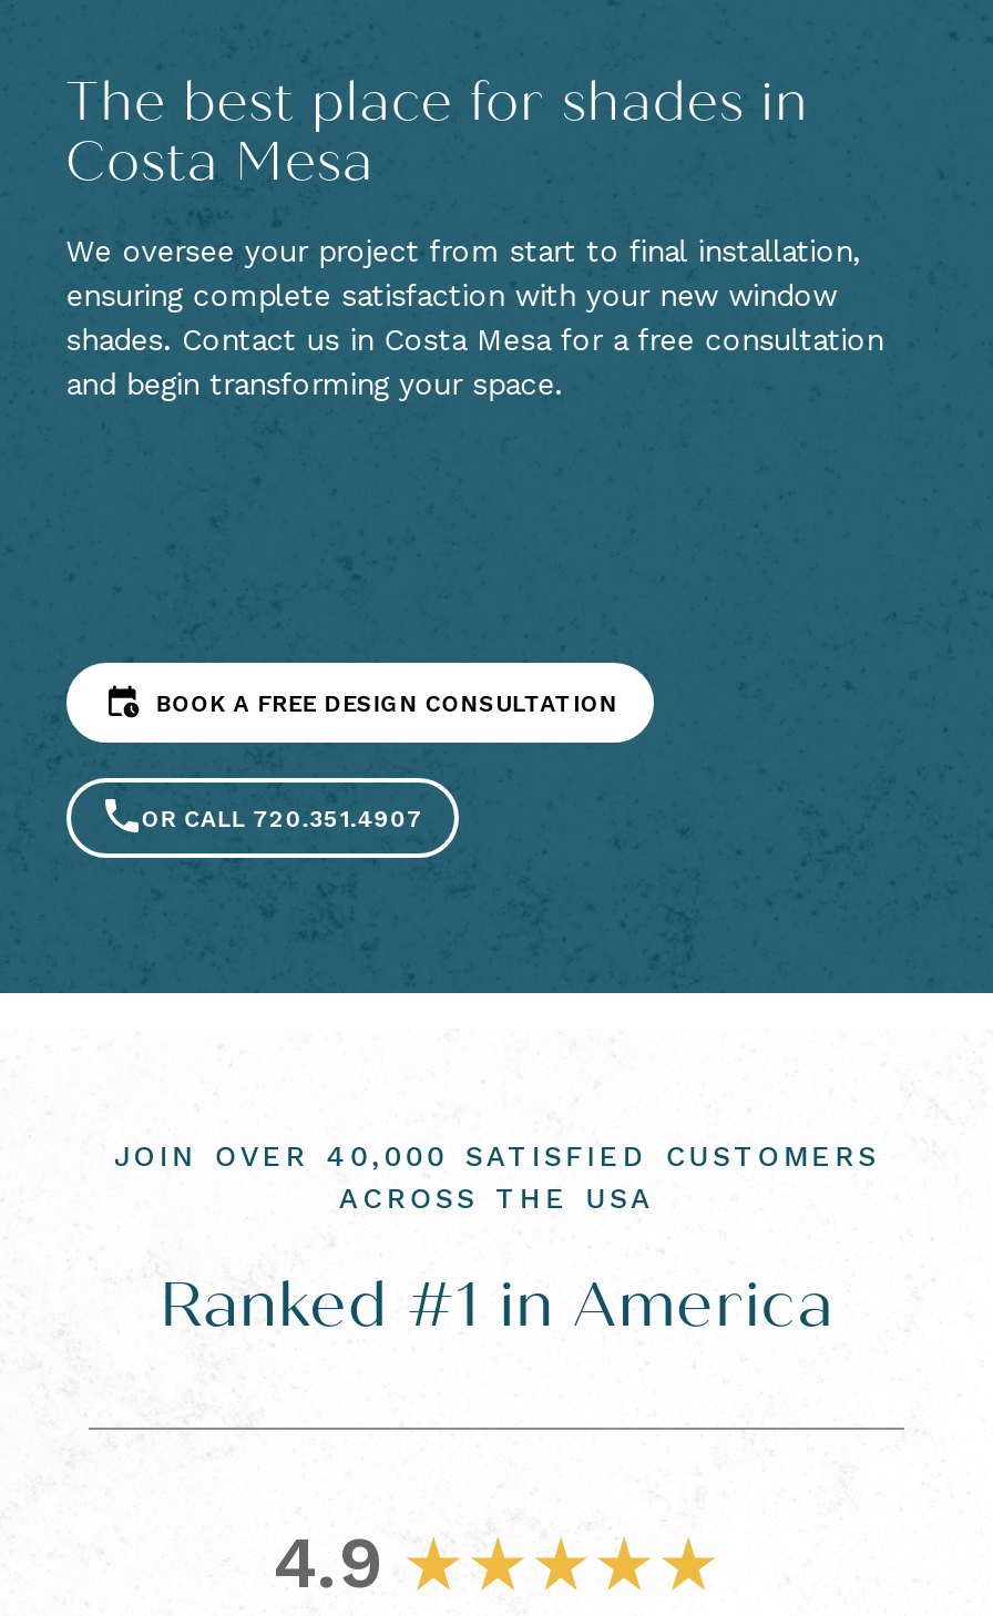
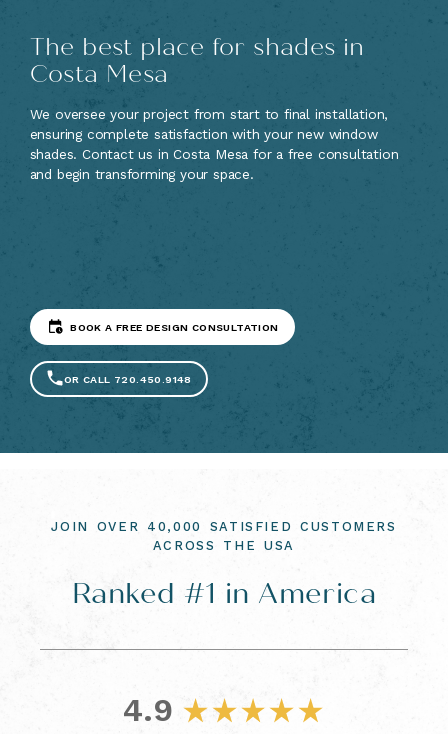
[142,805,423,834] OR CALL 720.351.4907 -> [64,373,192,386] OR CALL 720.450.9148

